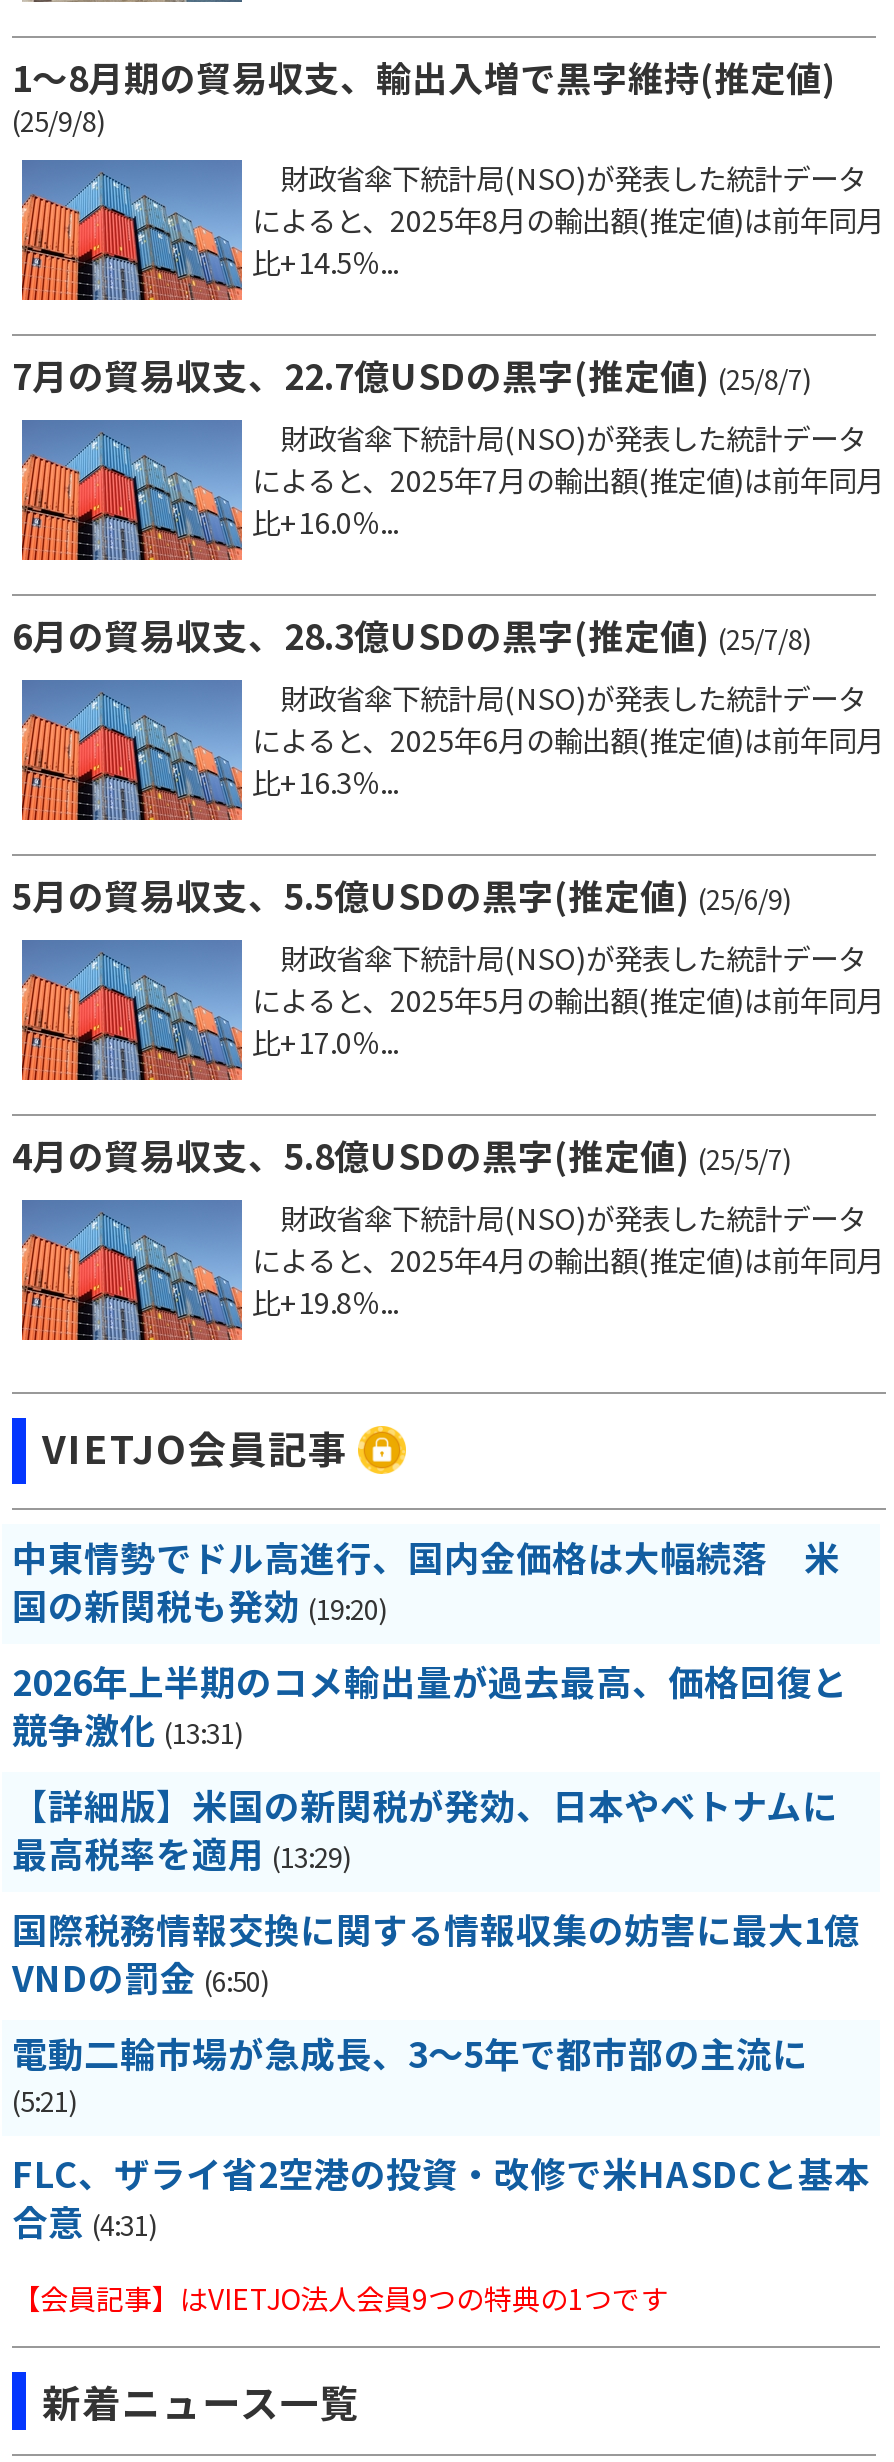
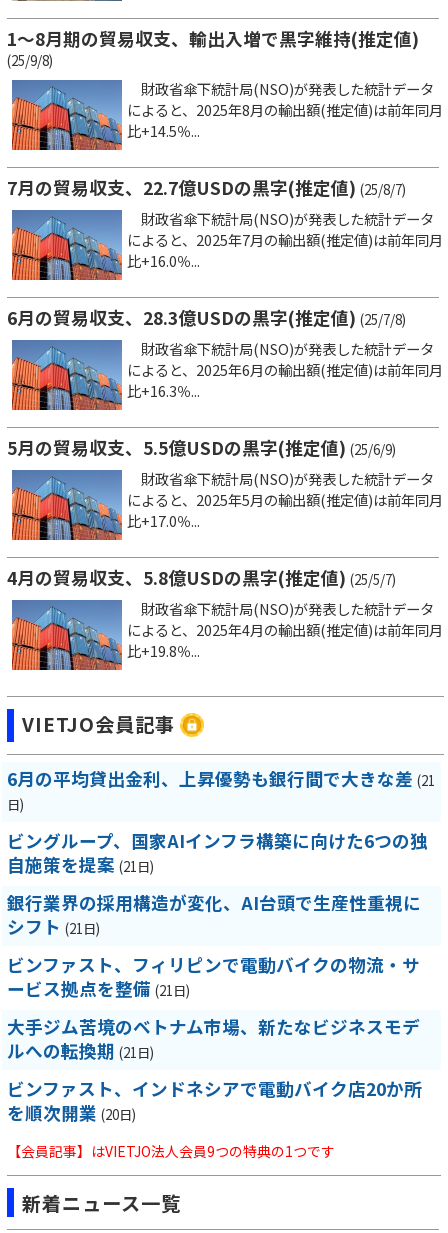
[12,1532,840,1630] 中東情勢でドル高進行、国内金価格は大幅続落 米 | 国の新関税も発効 (19:20) -> [7,766,435,814] 6月の平均貸出金利、上昇優勢も銀行間で大きな差 (21 | 日)
[12,1656,848,1754] 2026年上半期のコメ輸出量が過去最高、価格回復と | 競争激化 (13:31) -> [7,828,428,877] ビングループ、国家AIインフラ構築に向けた6つの独 | 自施策を提案 (21日)
[12,1780,838,1878] 【詳細版】米国の新関税が発効、日本やベトナムに | 最高税率を適用 (13:29) -> [7,890,421,939] 銀行業界の採用構造が変化、AI台頭で生産性重視に | シフト (21日)
[12,1904,860,2002] 国際税務情報交換に関する情報収集の妨害に最大1億 | VNDの罰金 (6:50) -> [7,952,420,1001] ビンファスト、フィリピンで電動バイクの物流・サ | ービス拠点を整備 (21日)
[12,2028,808,2120] 電動二輪市場が急成長、3～5年で都市部の主流に | (5:21) -> [7,1014,420,1063] 大手ジム苦境のベトナム市場、新たなビジネスモデ | ルへの転換期 (21日)
[12,2148,870,2246] FLC、ザライ省2空港の投資・改修で米HASDCと基本 | 合意 (4:31) -> [7,1076,422,1125] ビンファスト、インドネシアで電動バイク店20か所 | を順次開業 (20日)

